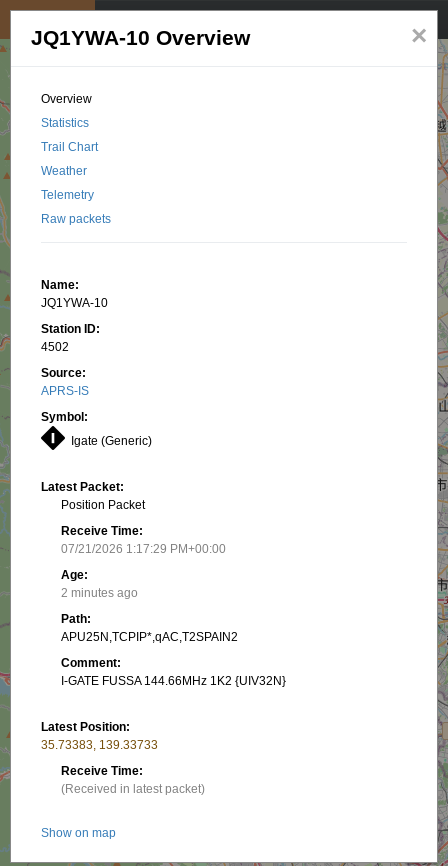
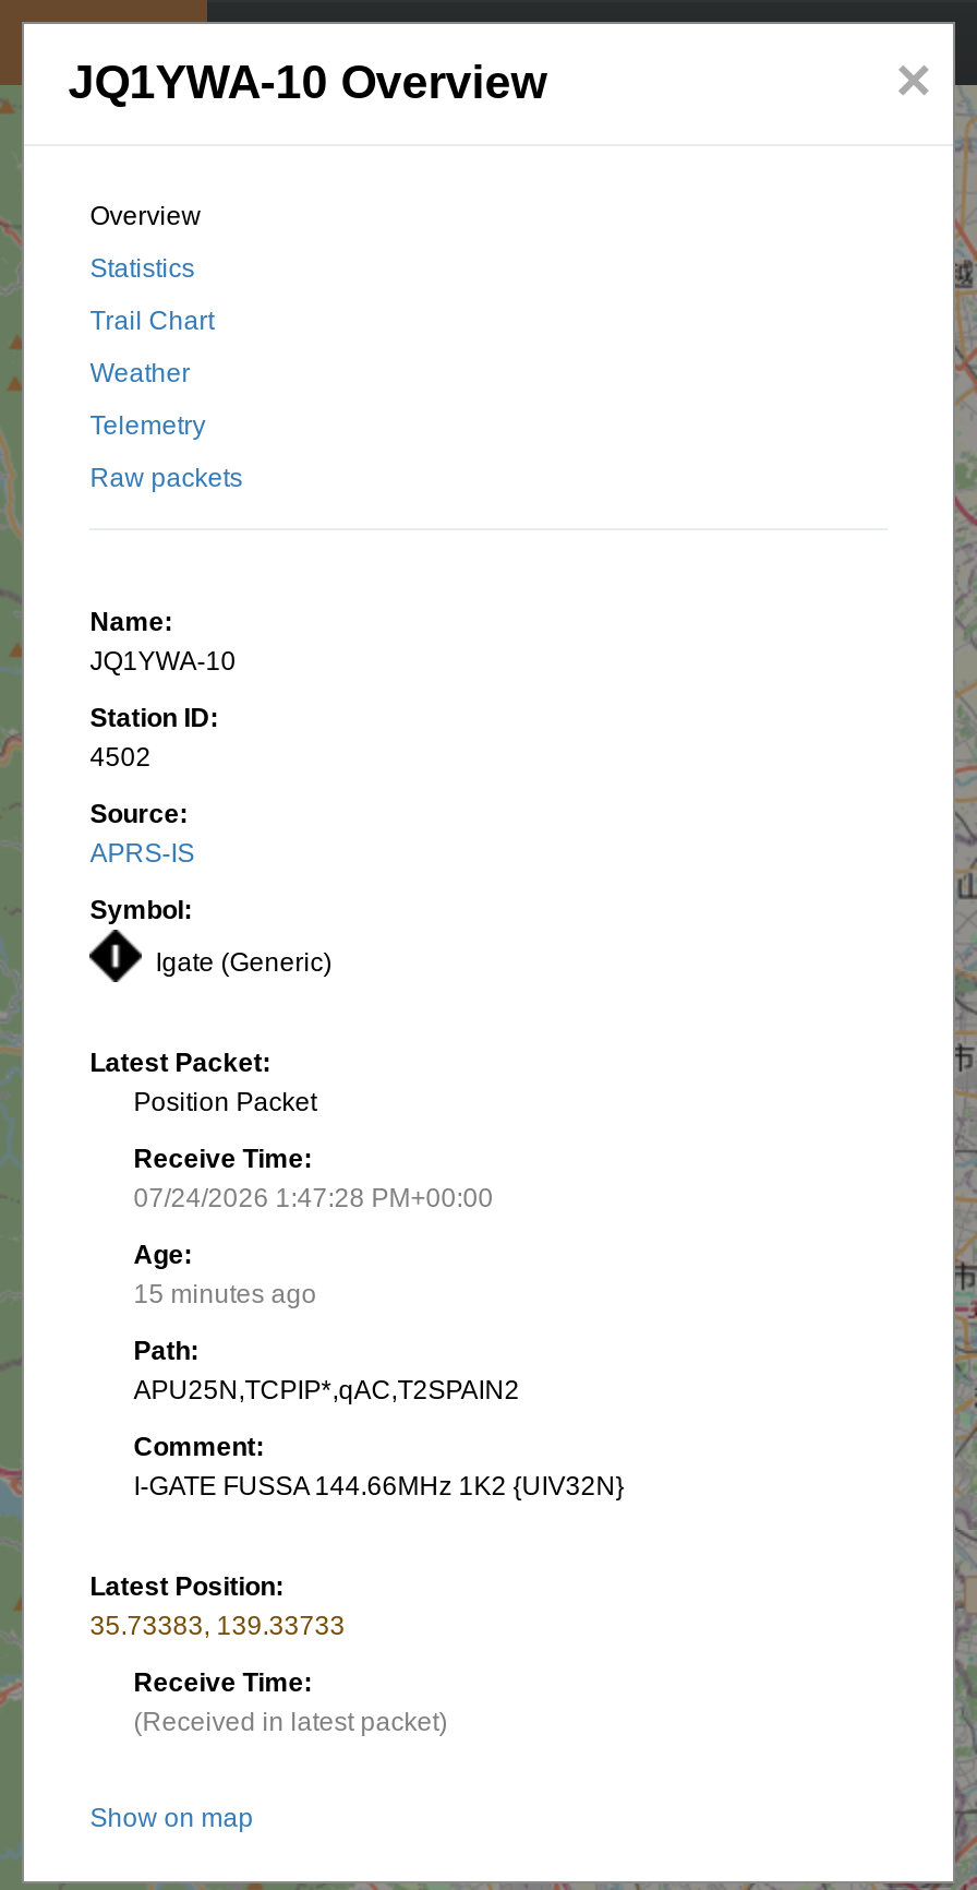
[61,542,226,556] 07/21/2026 1:17:29 PM+00:00 -> [133,1183,493,1213] 07/24/2026 1:47:28 PM+00:00
[61,586,138,600] 2 minutes ago -> [133,1279,317,1309] 15 minutes ago

